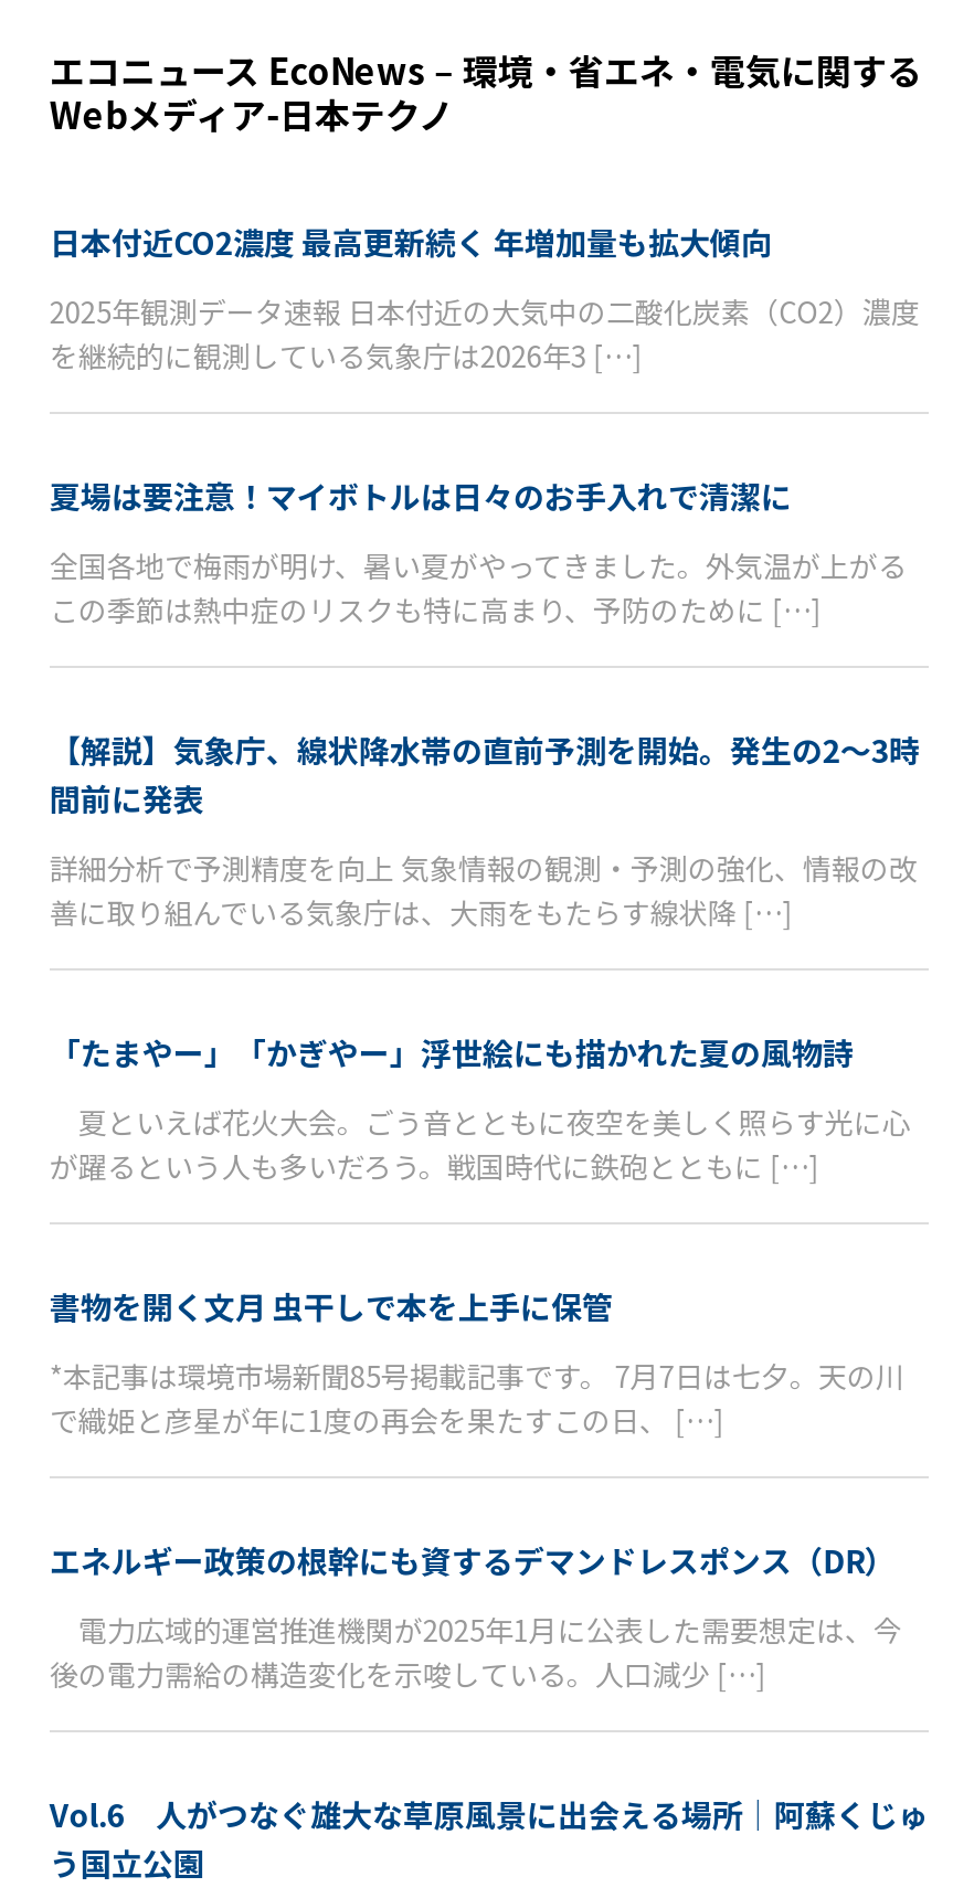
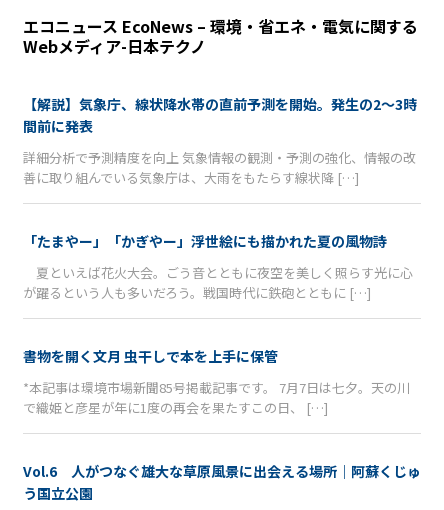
[49,219,920,630] 日本付近CO2濃度 最高更新続く 年増加量も拡大傾向 | 2025年観測データ速報 日本付近の大気中の二酸化炭素（CO2）濃度 | を継続的に観測している気象庁は2026年3 […] | 夏場は要注意！マイボトルは日々のお手入れで清潔に | 全国各地で梅雨が明け、暑い夏がやってきました。外気温が上がる | この季節は熱中症のリスクも特に高まり、予防のために […] -> none
[49,1538,902,1695] エネルギー政策の根幹にも資するデマンドレスポンス（DR） | 電力広域的運営推進機関が2025年1月に公表した需要想定は、今 | 後の電力需給の構造変化を示唆している。人口減少 […] -> none

